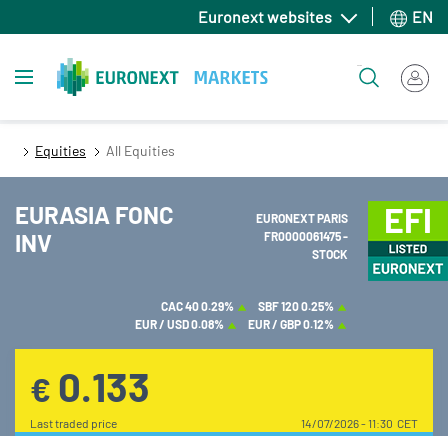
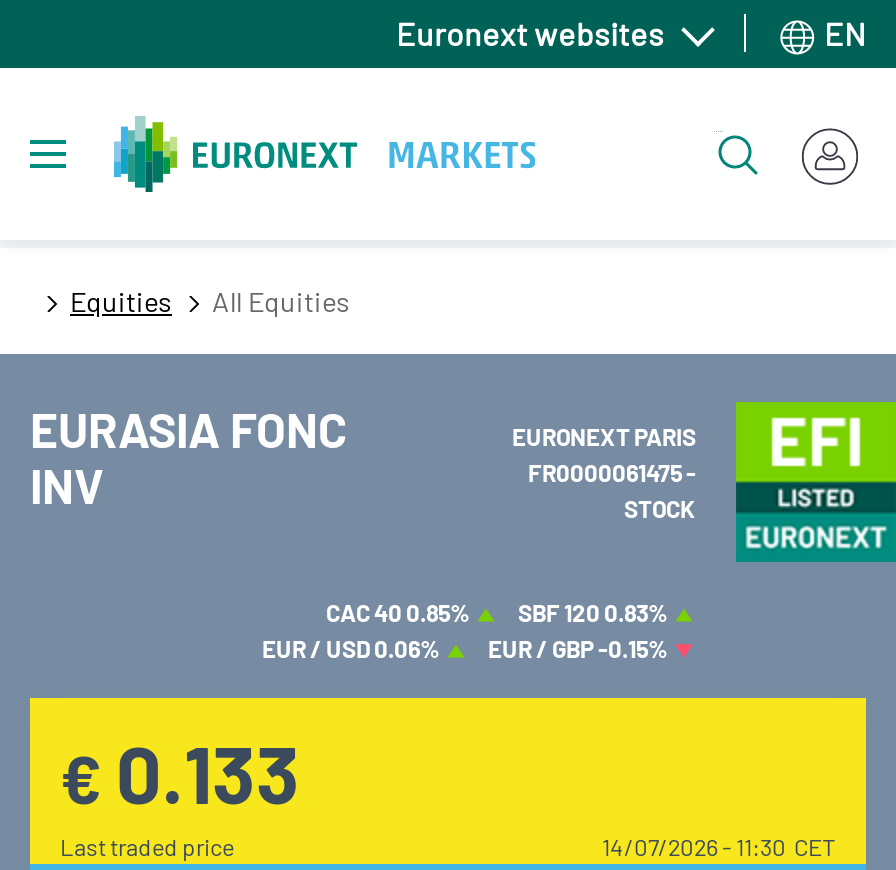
[161,299,236,313] CAC 40 0.29% -> [326,598,474,626] CAC 40 0.85%
[258,299,336,313] SBF 120 0.25% -> [518,598,672,626] SBF 120 0.83%
[135,317,226,331] EUR / USD 0.08% -> [262,634,444,662] EUR / USD 0.06%
[248,317,336,331] EUR / GBP 0.12% -> [488,634,672,662] EUR / GBP -0.15%

